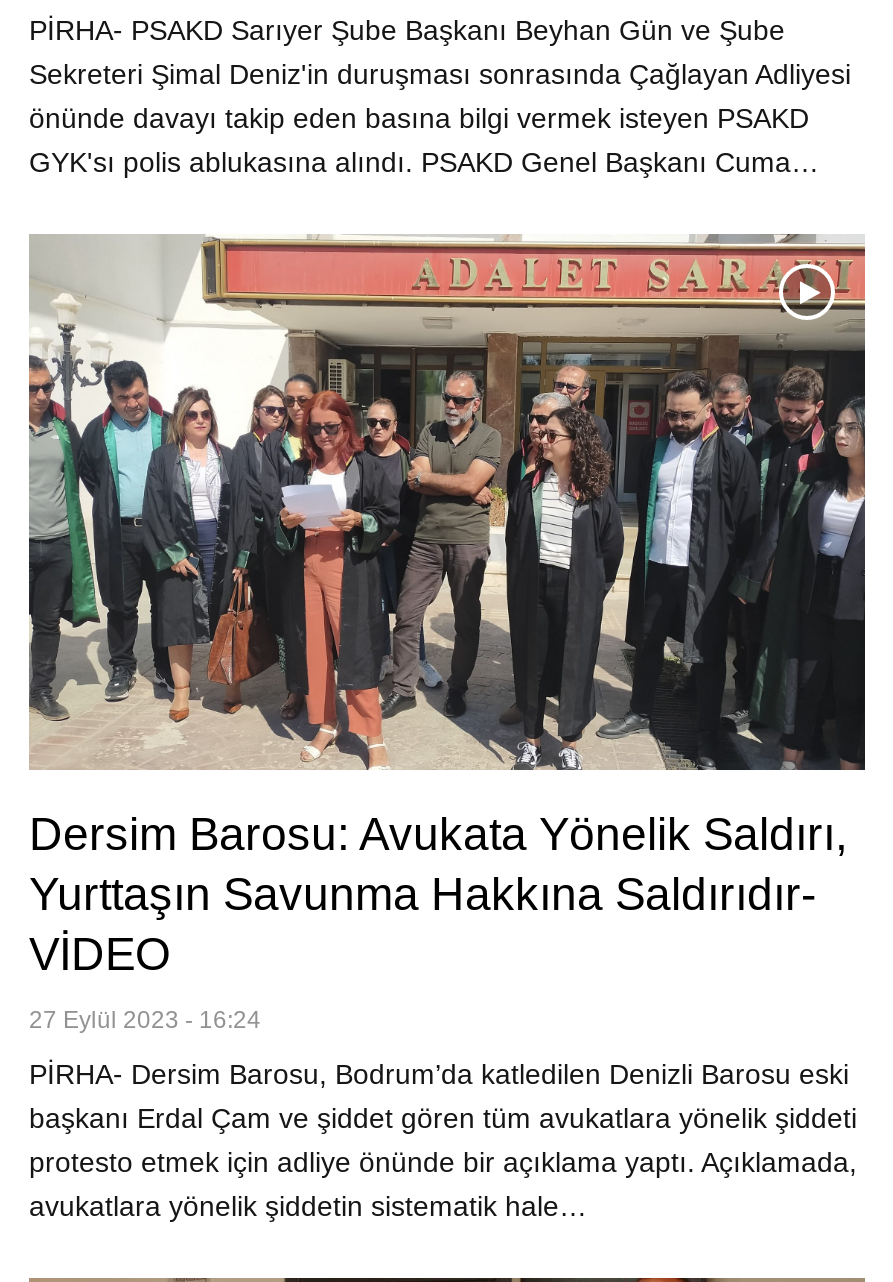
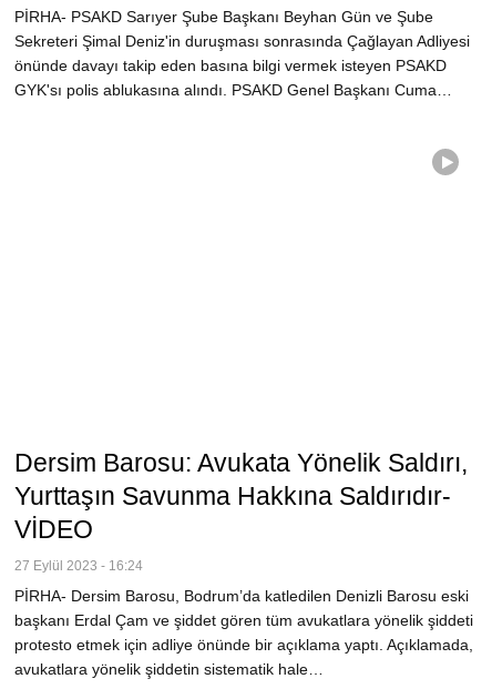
[27,232,867,772] [image] -> none

